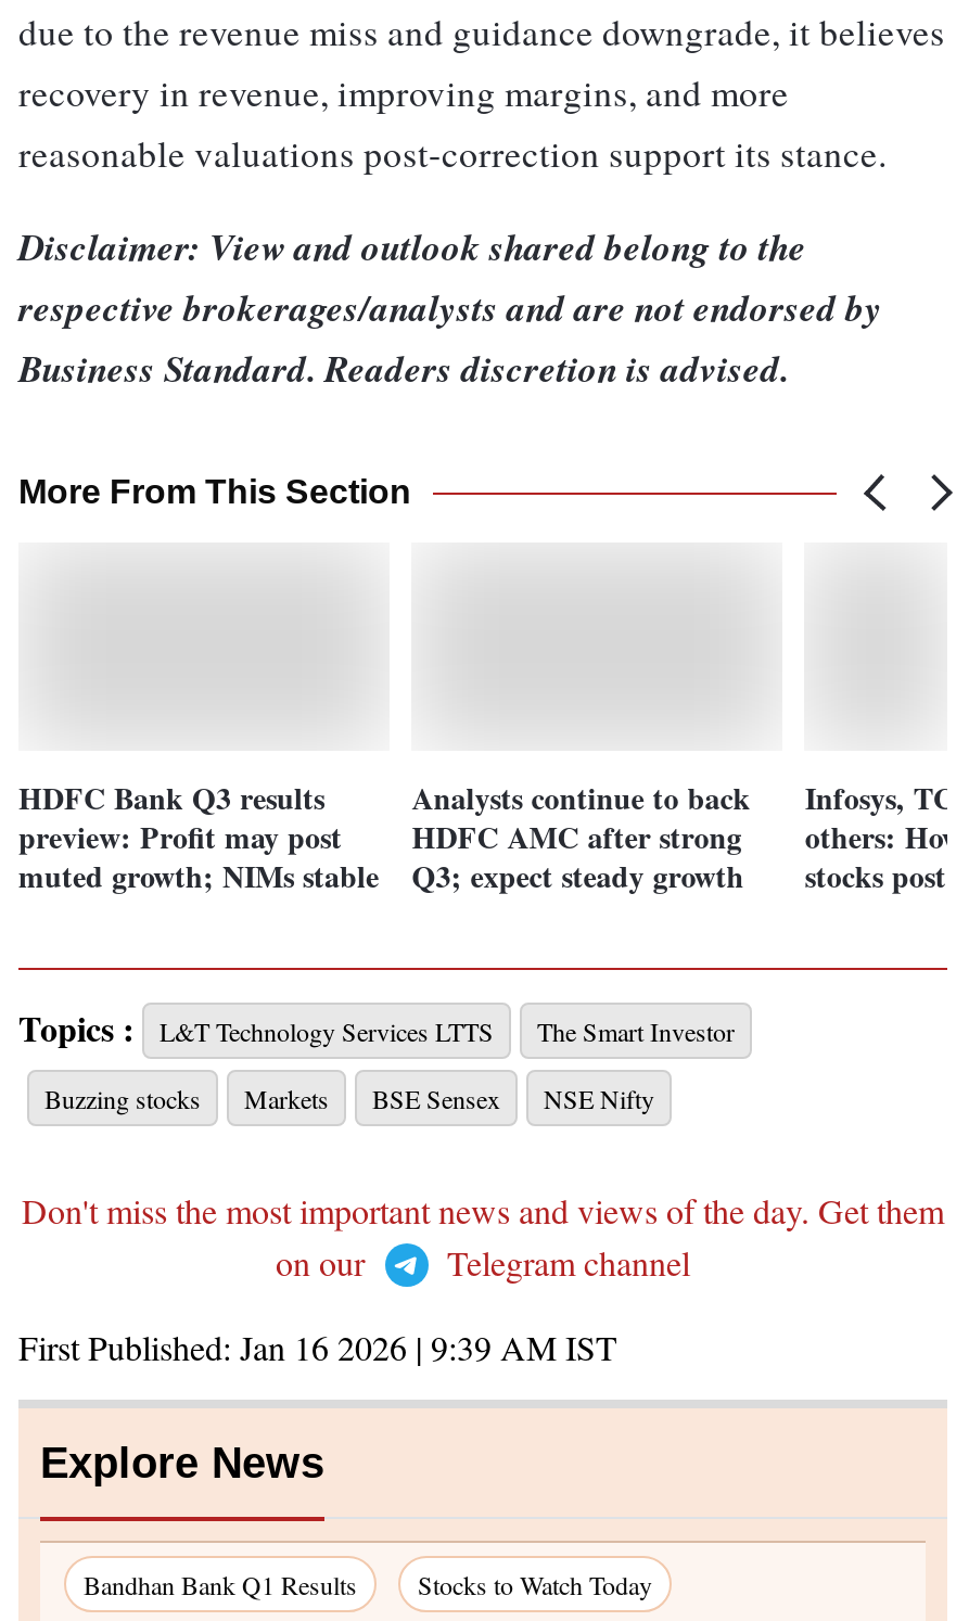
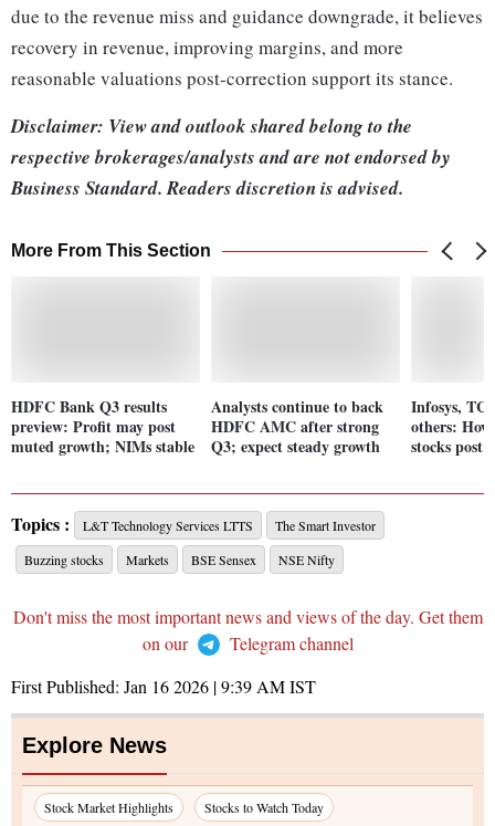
[84,1567,357,1602] Bandhan Bank Q1 Results -> [44,798,173,816] Stock Market Highlights

